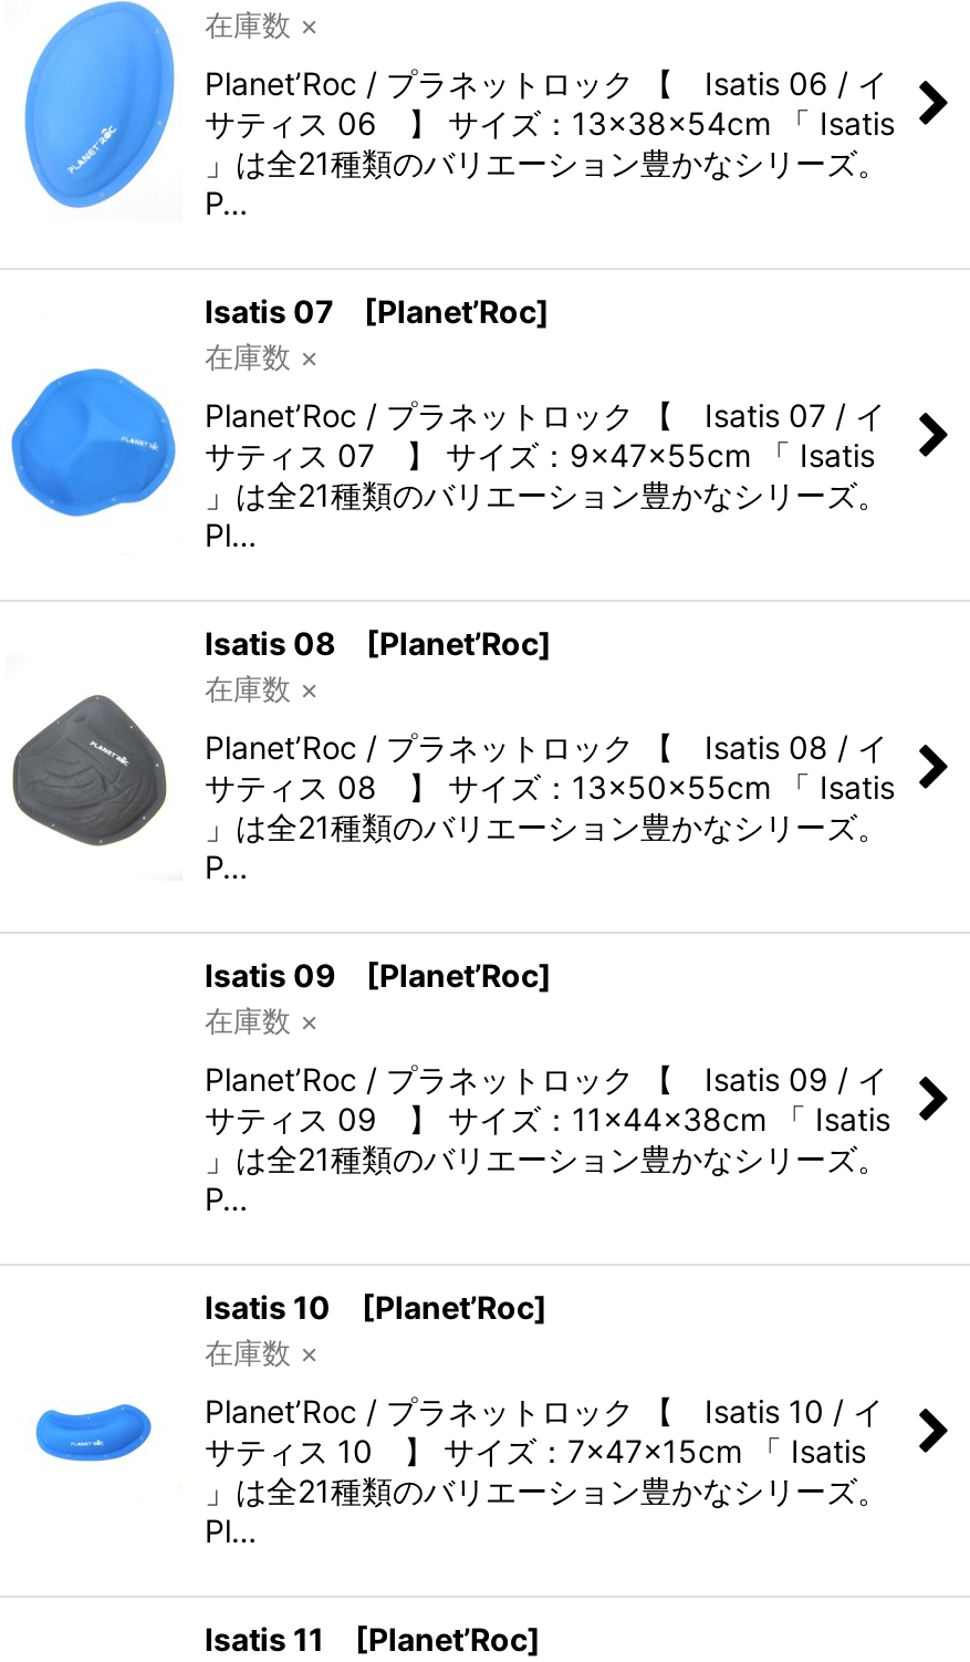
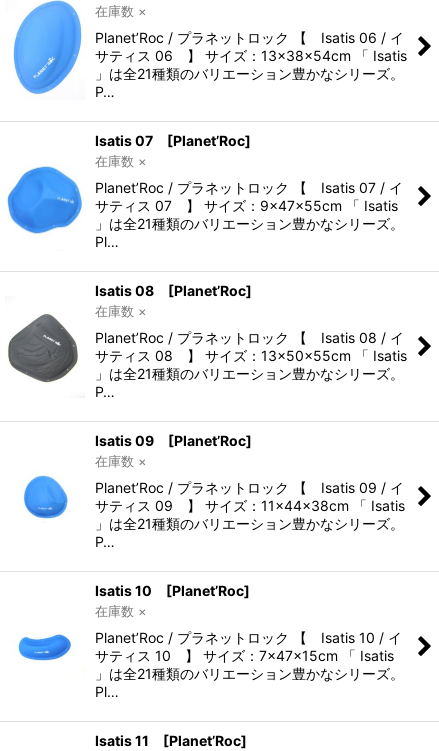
none -> [23,475,69,519] [image]

